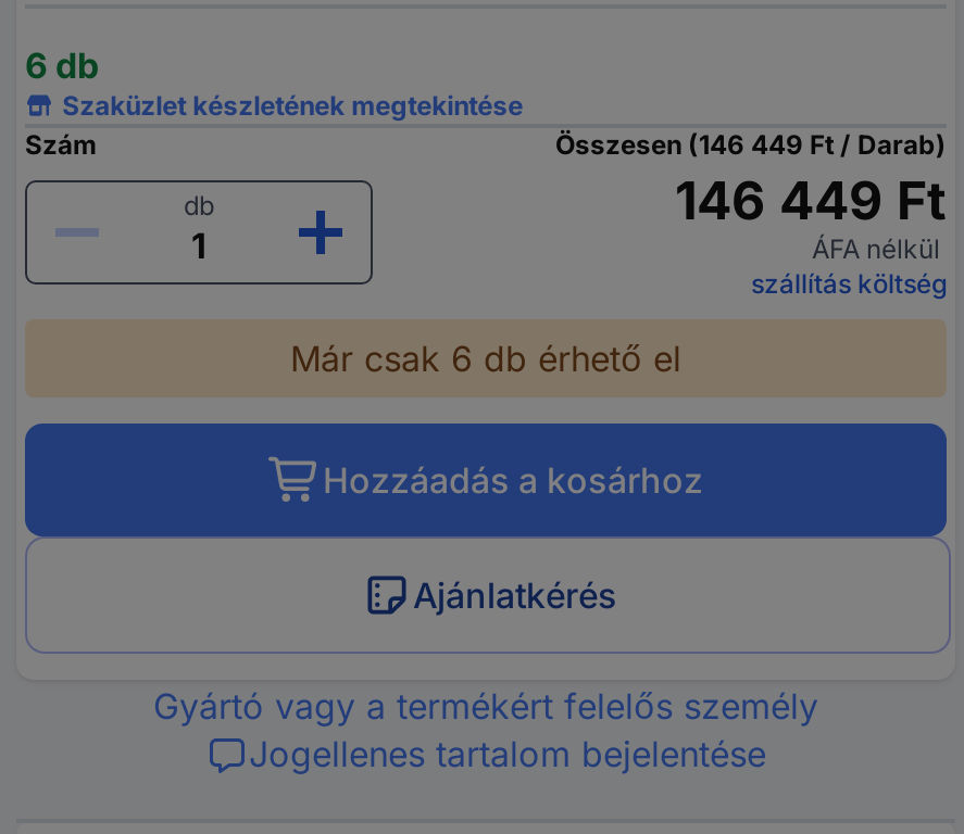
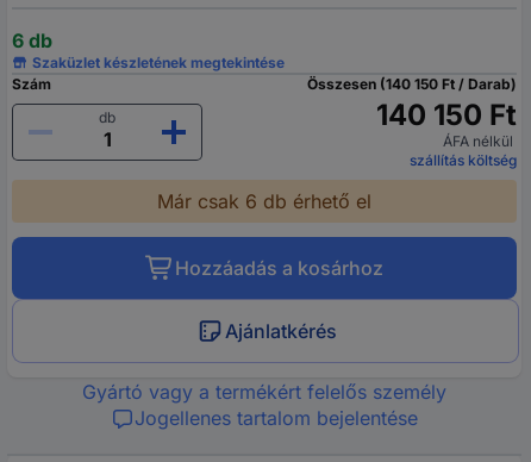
[555,128,947,160] Összesen (146 449 Ft / Darab) -> [307,75,517,93] Összesen (140 150 Ft / Darab)
[675,169,947,232] 146 449 Ft -> [376,97,517,132] 140 150 Ft

